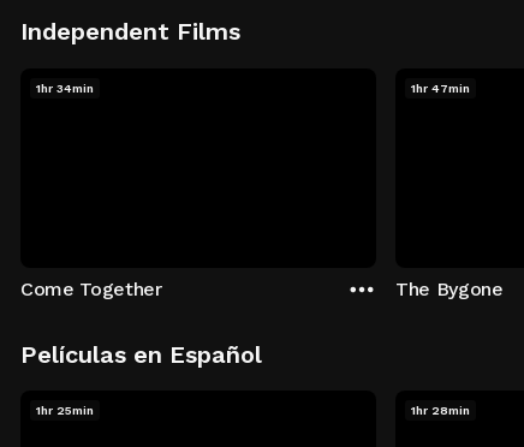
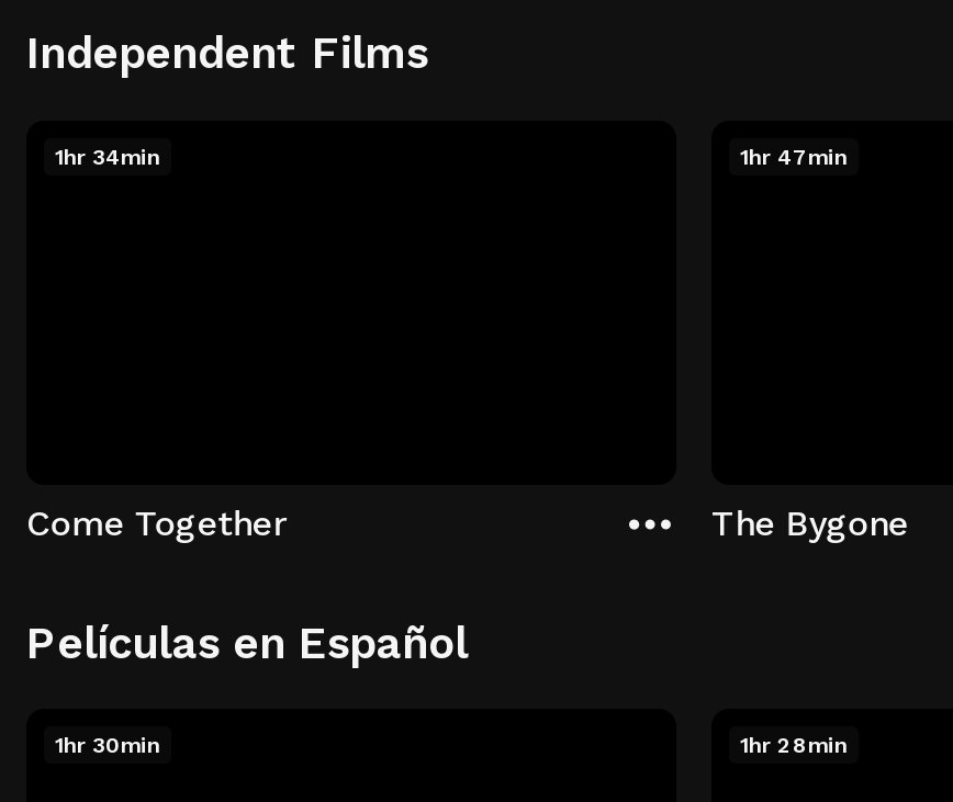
[36,404,94,417] 1hr 25min -> [55,733,160,757] 1hr 30min

